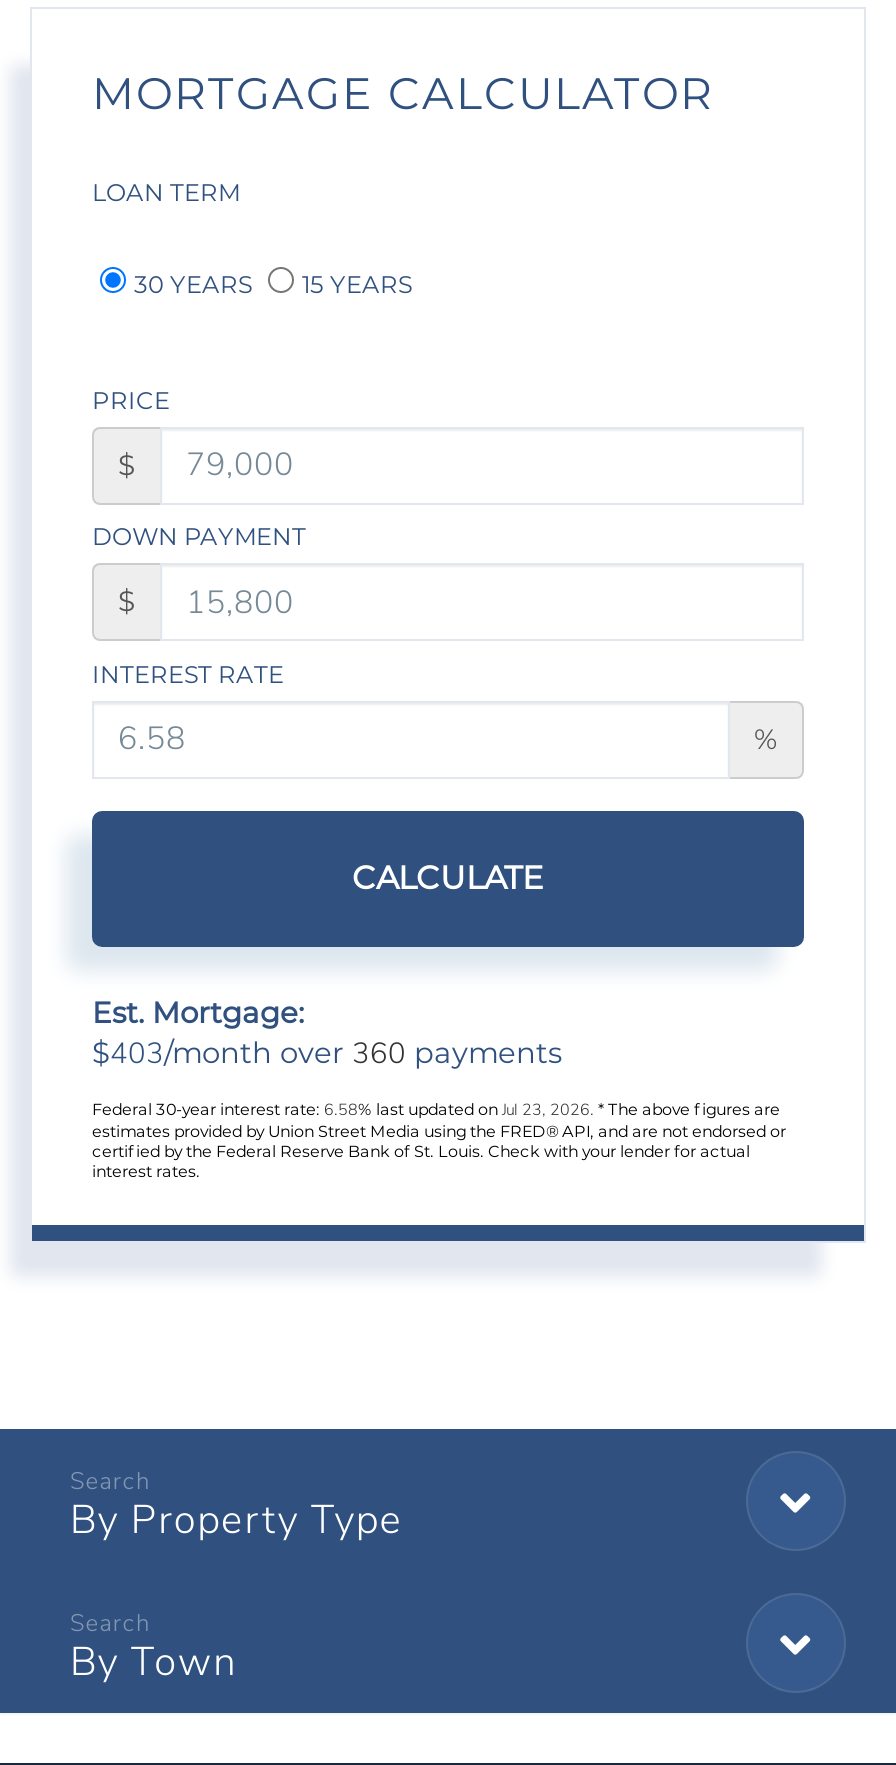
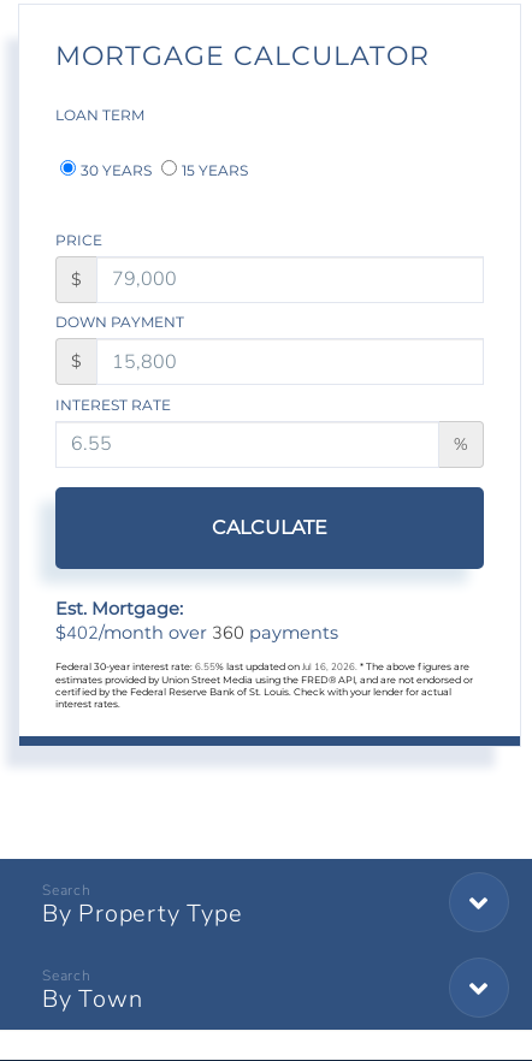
[92,1034,562,1074] $403/month over 360 payments -> [55,621,338,645] $402/month over 360 payments
[92,1100,780,1122] Federal 30-year interest rate: 6.58% last updated on Jul 23, 2026. * The above figures are -> [55,661,469,674] Federal 30-year interest rate: 6.55% last updated on Jul 16, 2026. * The above figures are

